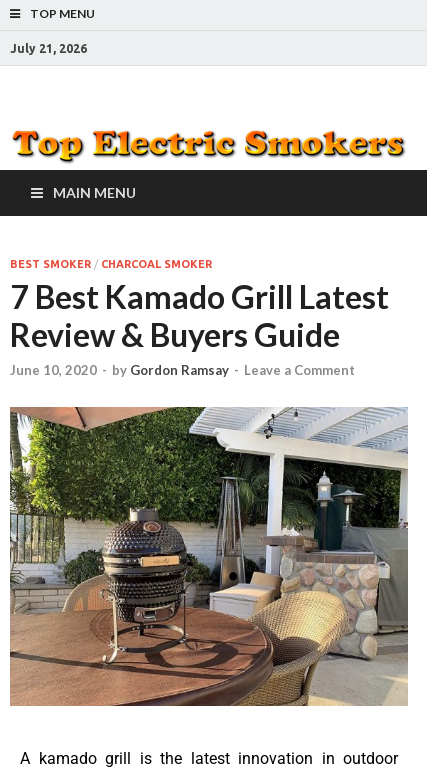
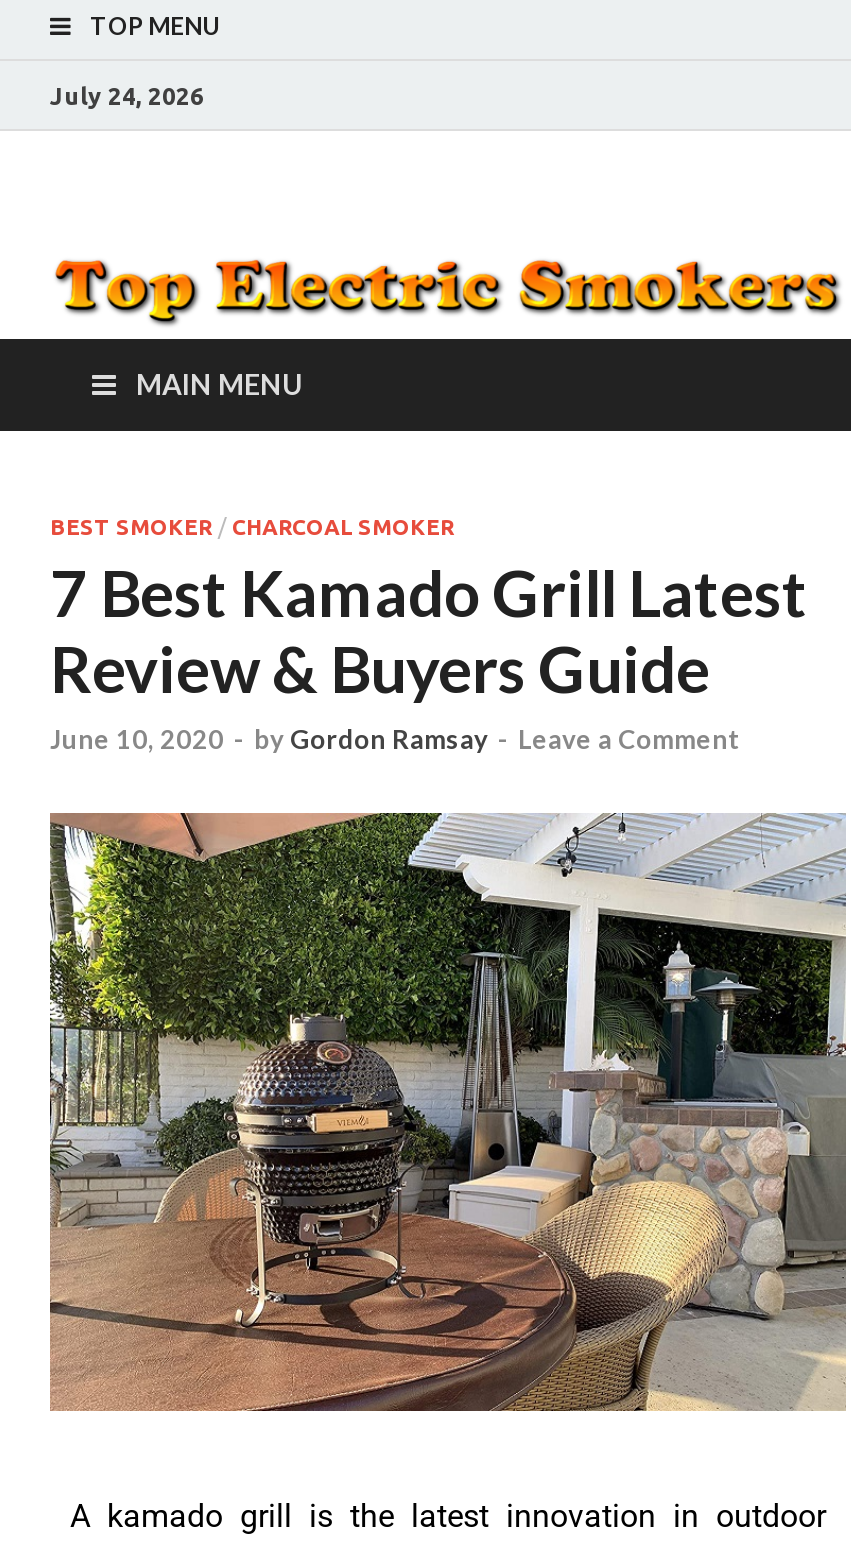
[10,41,87,54] July 21, 2026 -> [50,82,204,108] July 24, 2026

